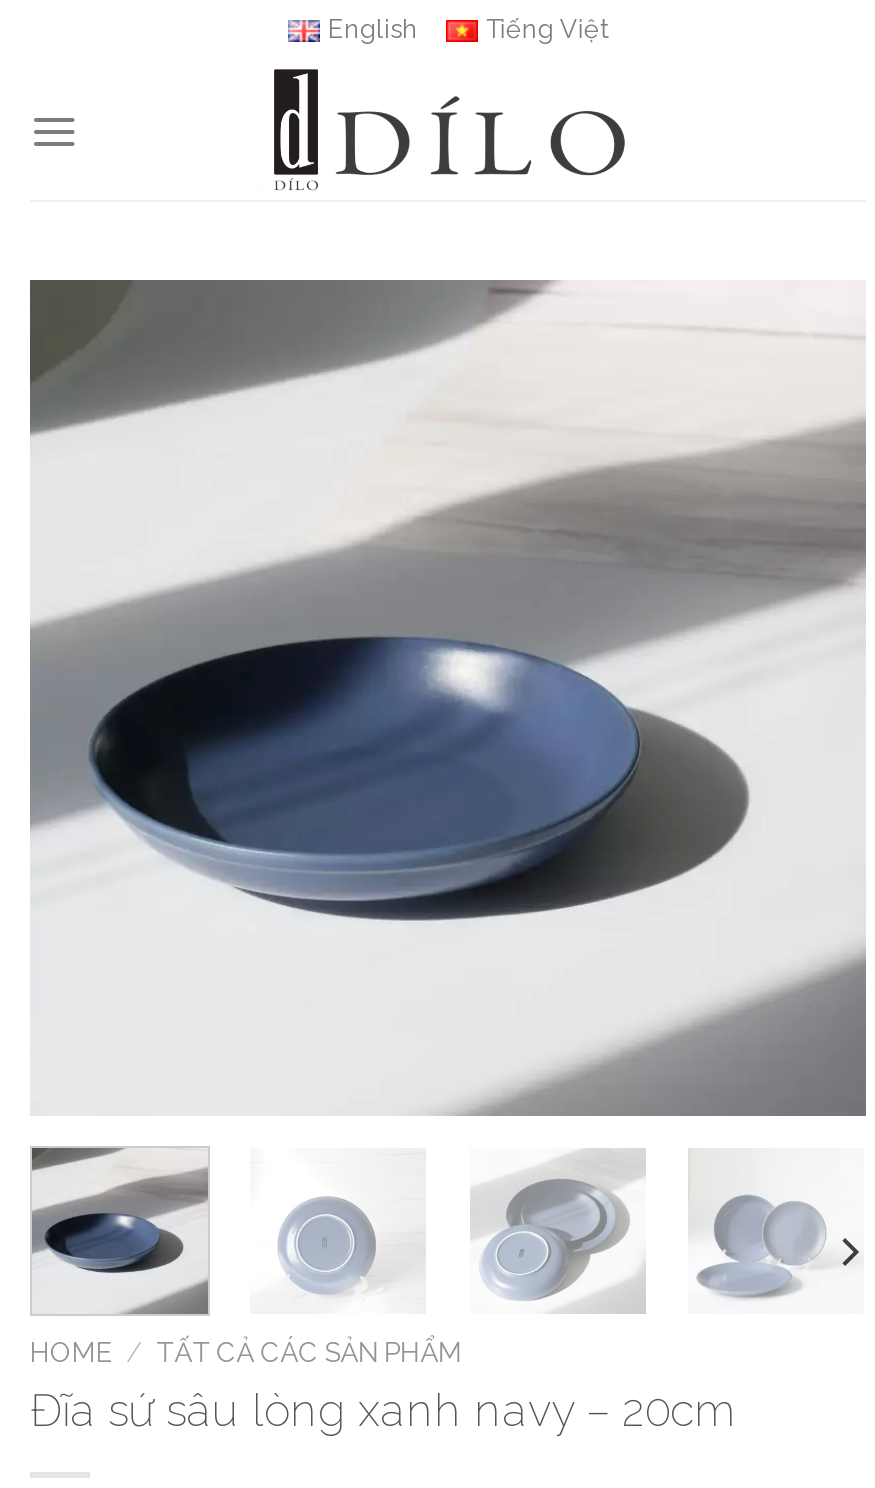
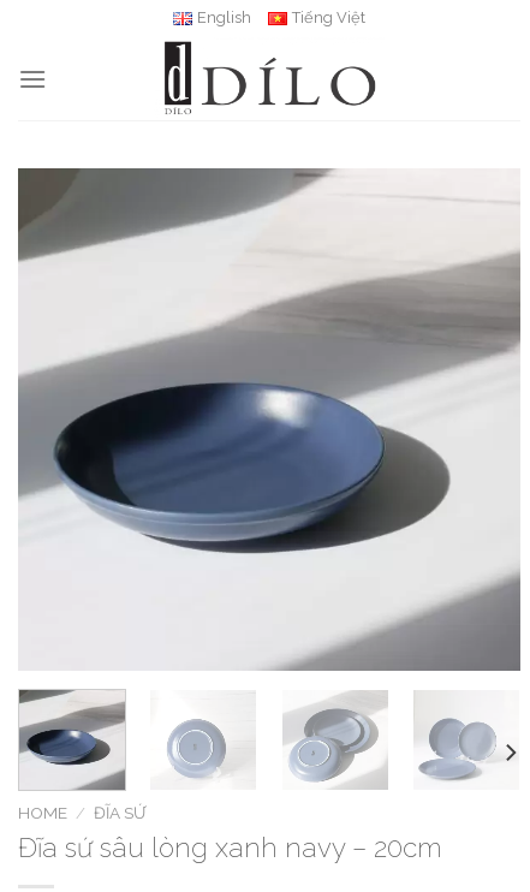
[30,1336,462,1368] HOME / TẤT CẢ CÁC SẢN PHẨM -> [18,803,146,822] HOME / ĐĨA SỨ

